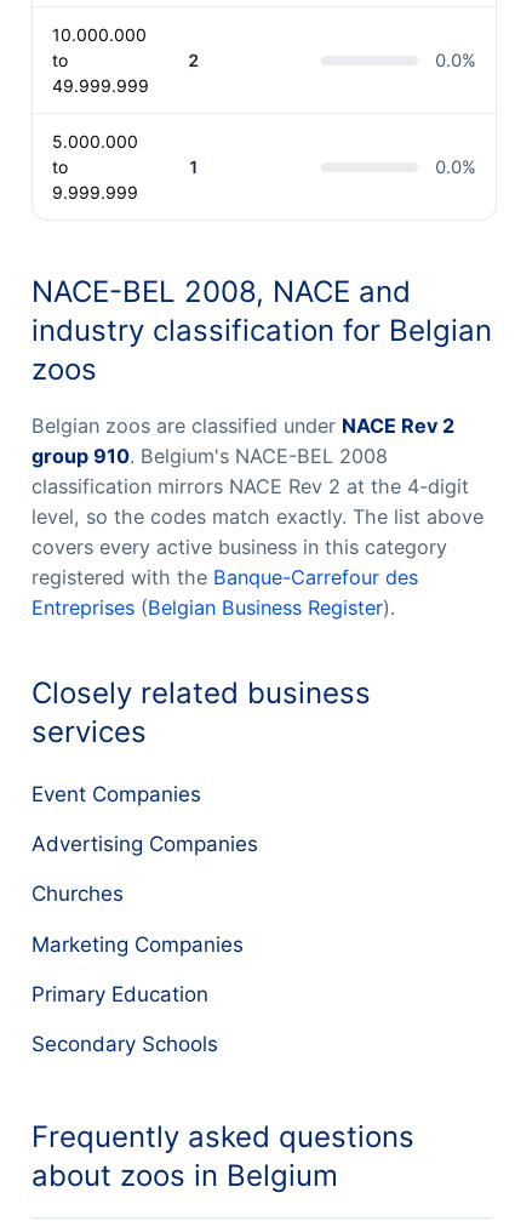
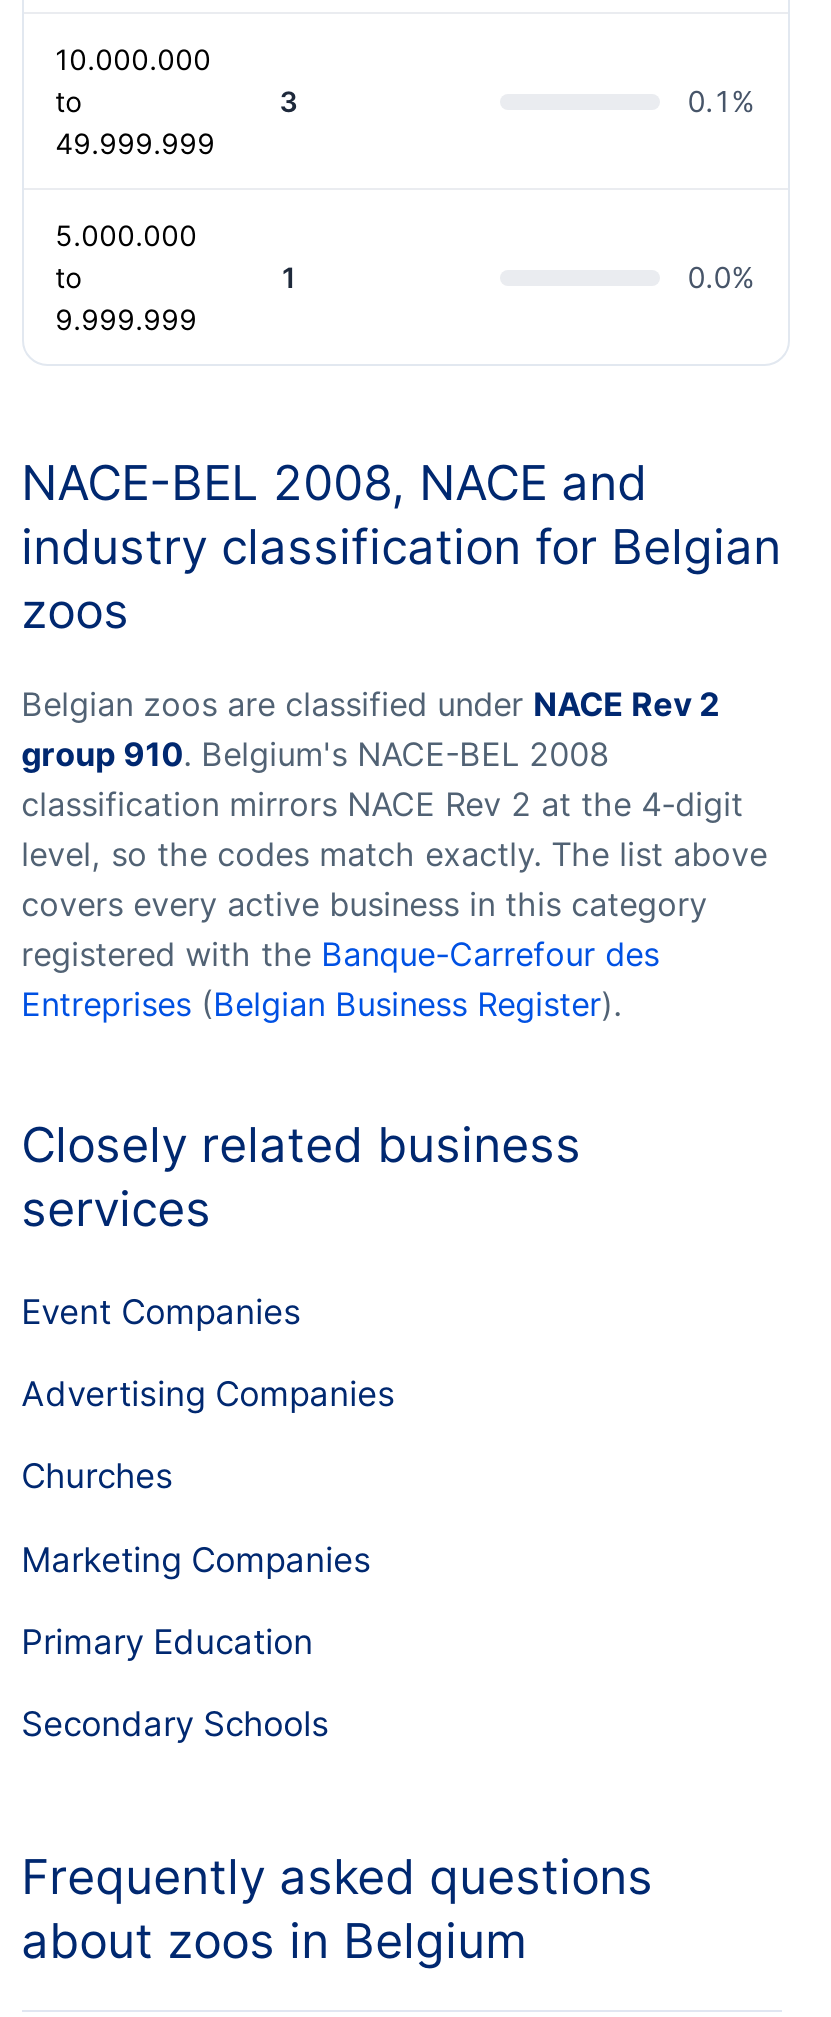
[187,50,198,71] 2 -> [279,85,297,119] 3
[435,50,476,71] 0.0% -> [687,85,755,119] 0.1%

